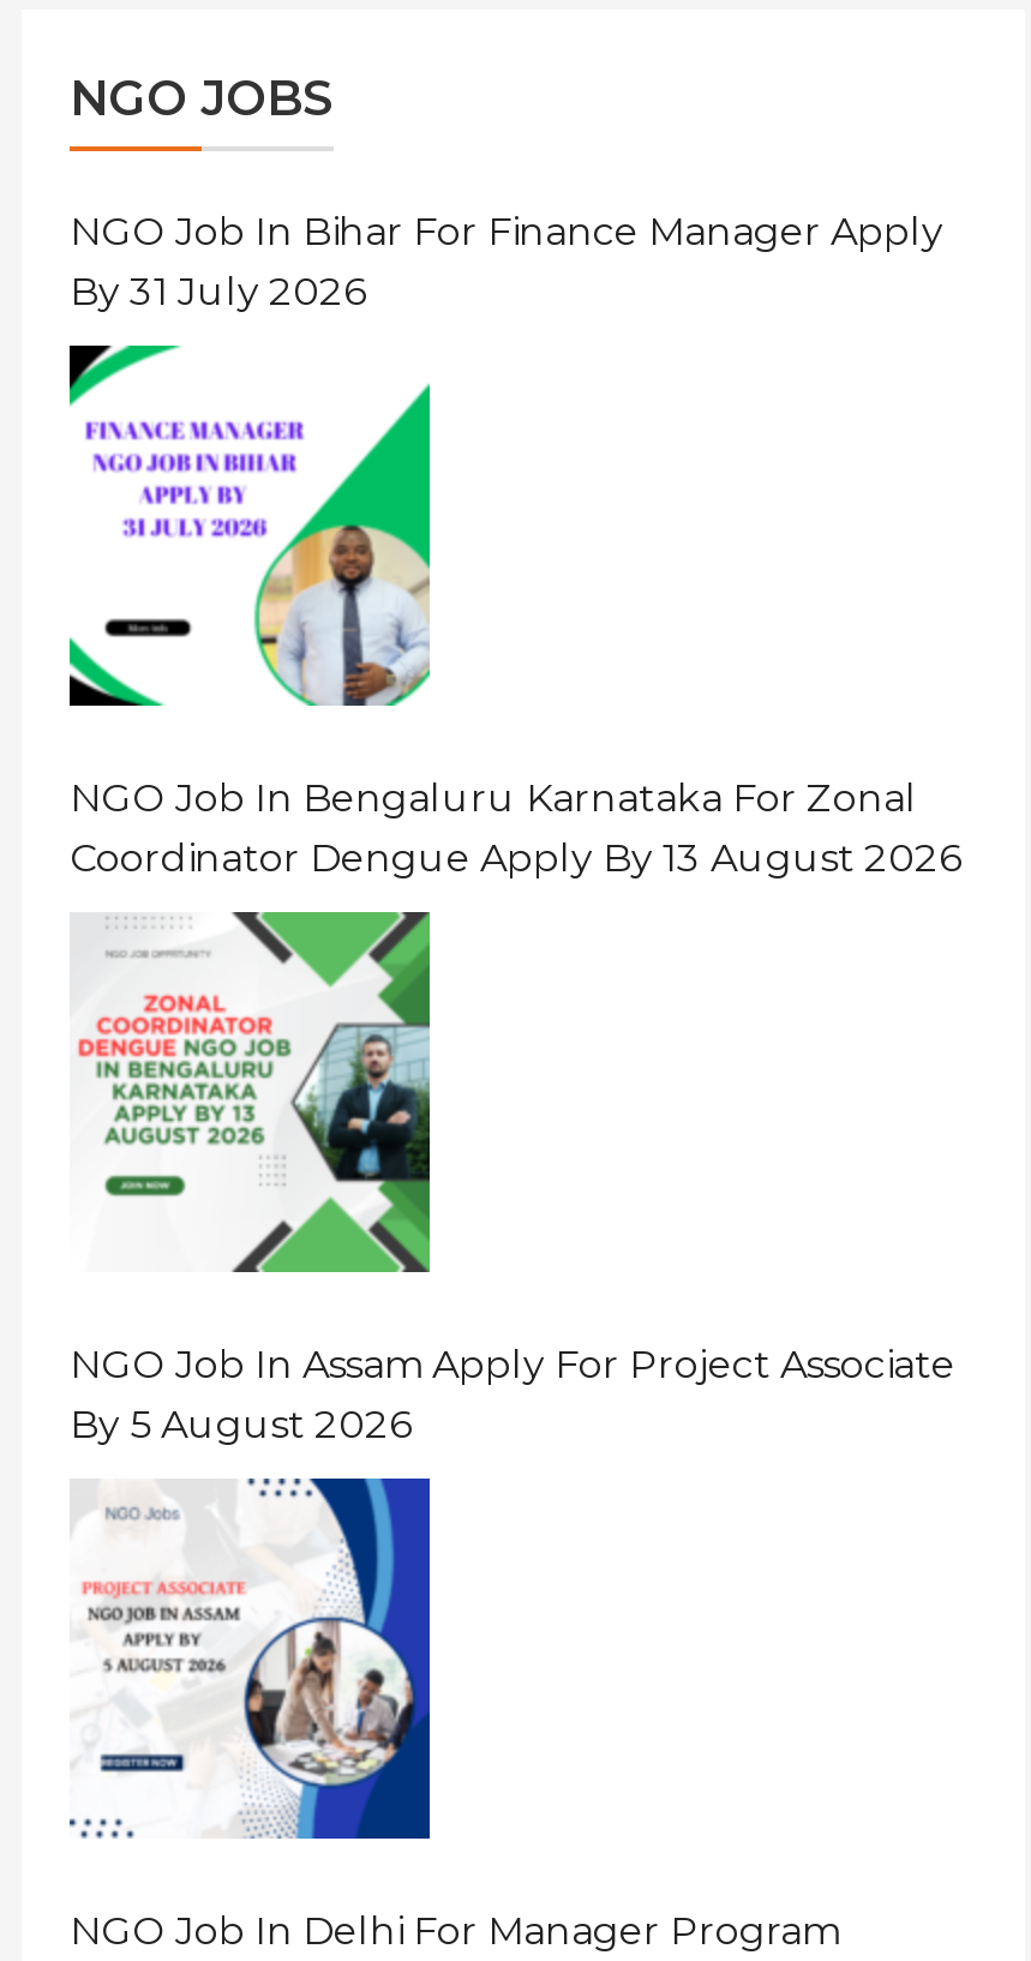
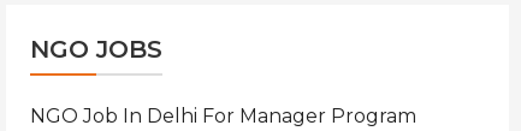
[70,209,943,315] NGO Job In Bihar For Finance Manager Apply | By 31 July 2026 -> none
[67,343,960,881] [image] | NGO Job In Bengaluru Karnataka For Zonal | Coordinator Dengue Apply By 13 August 2026 -> none
[70,910,955,1448] [image] | NGO Job In Assam Apply For Project Associate | By 5 August 2026 -> none
[67,1476,432,1841] [image] -> none

